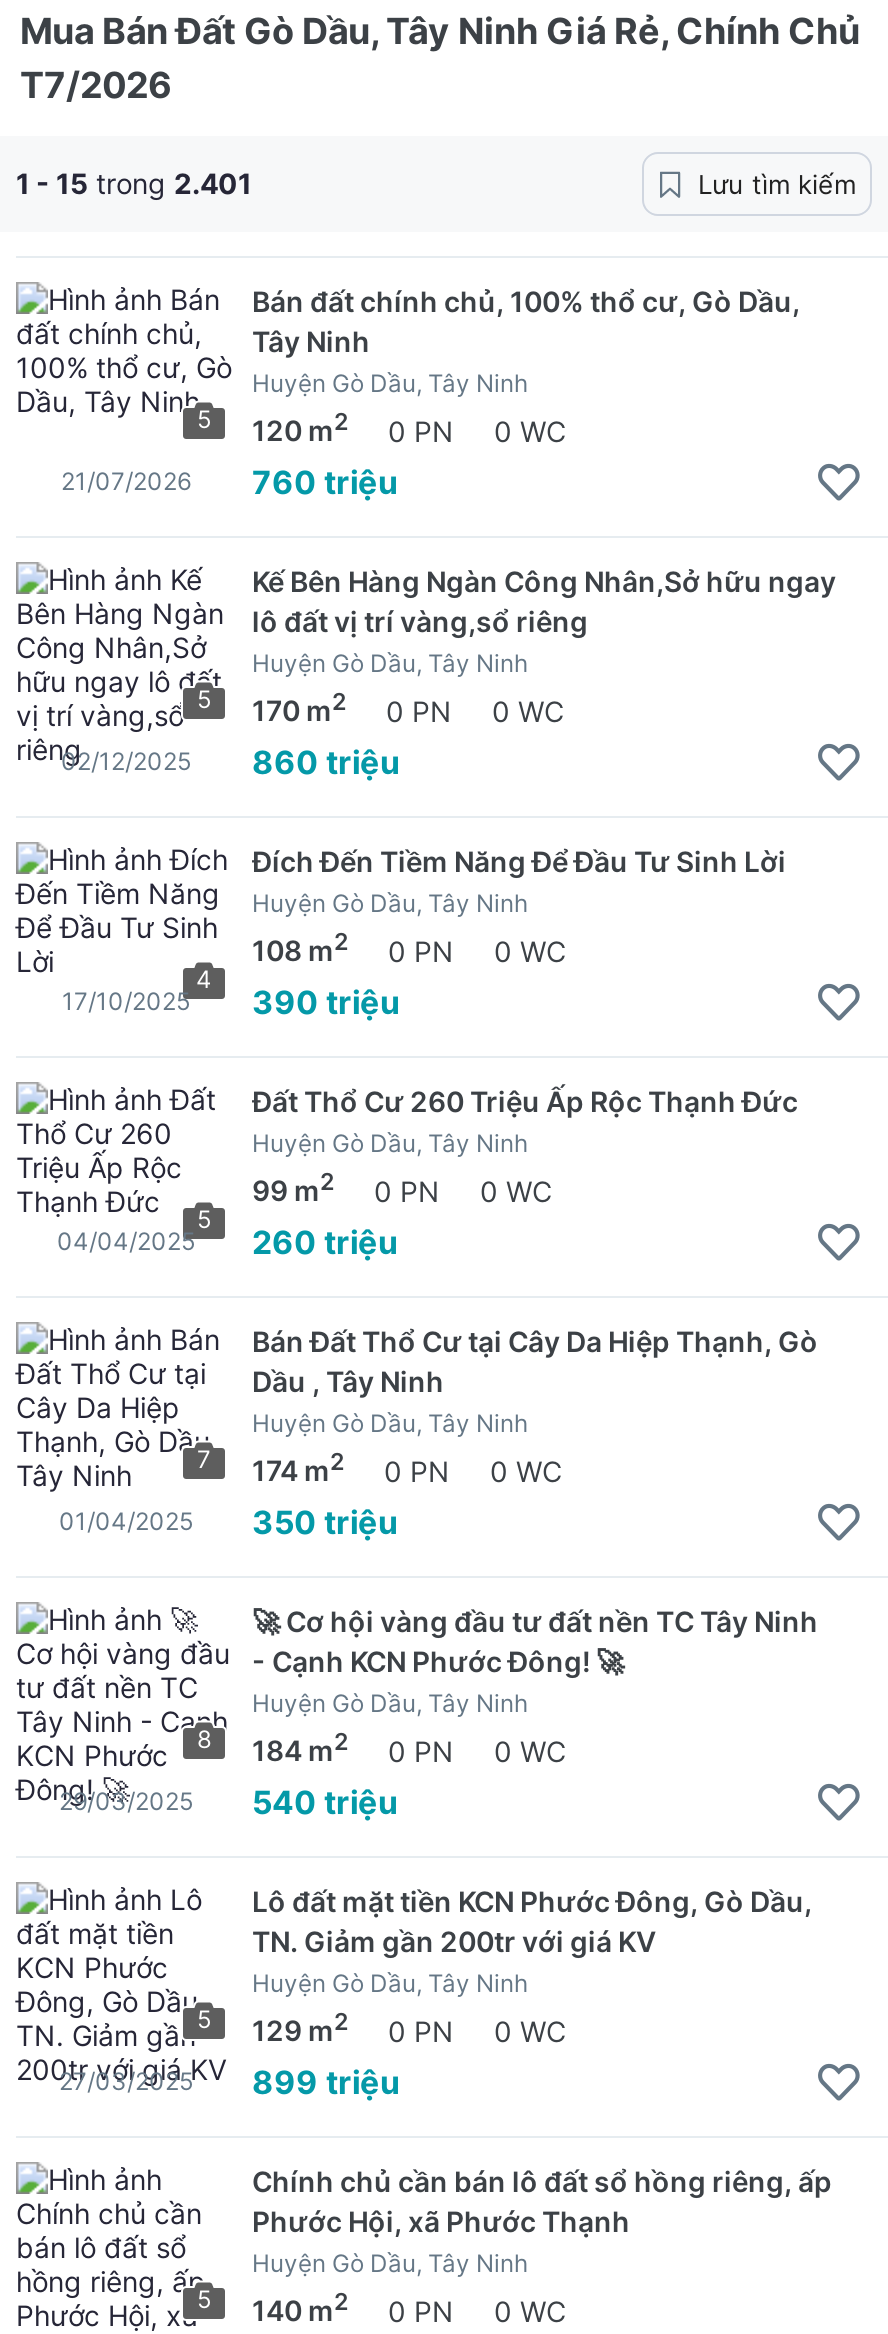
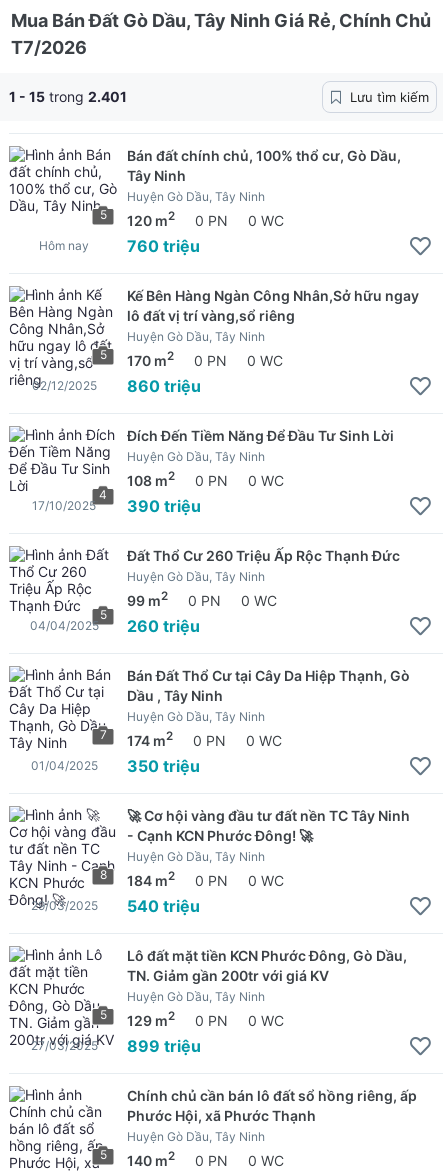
[61,466,191,496] 21/07/2026 -> [39,238,89,253] Hôm nay

